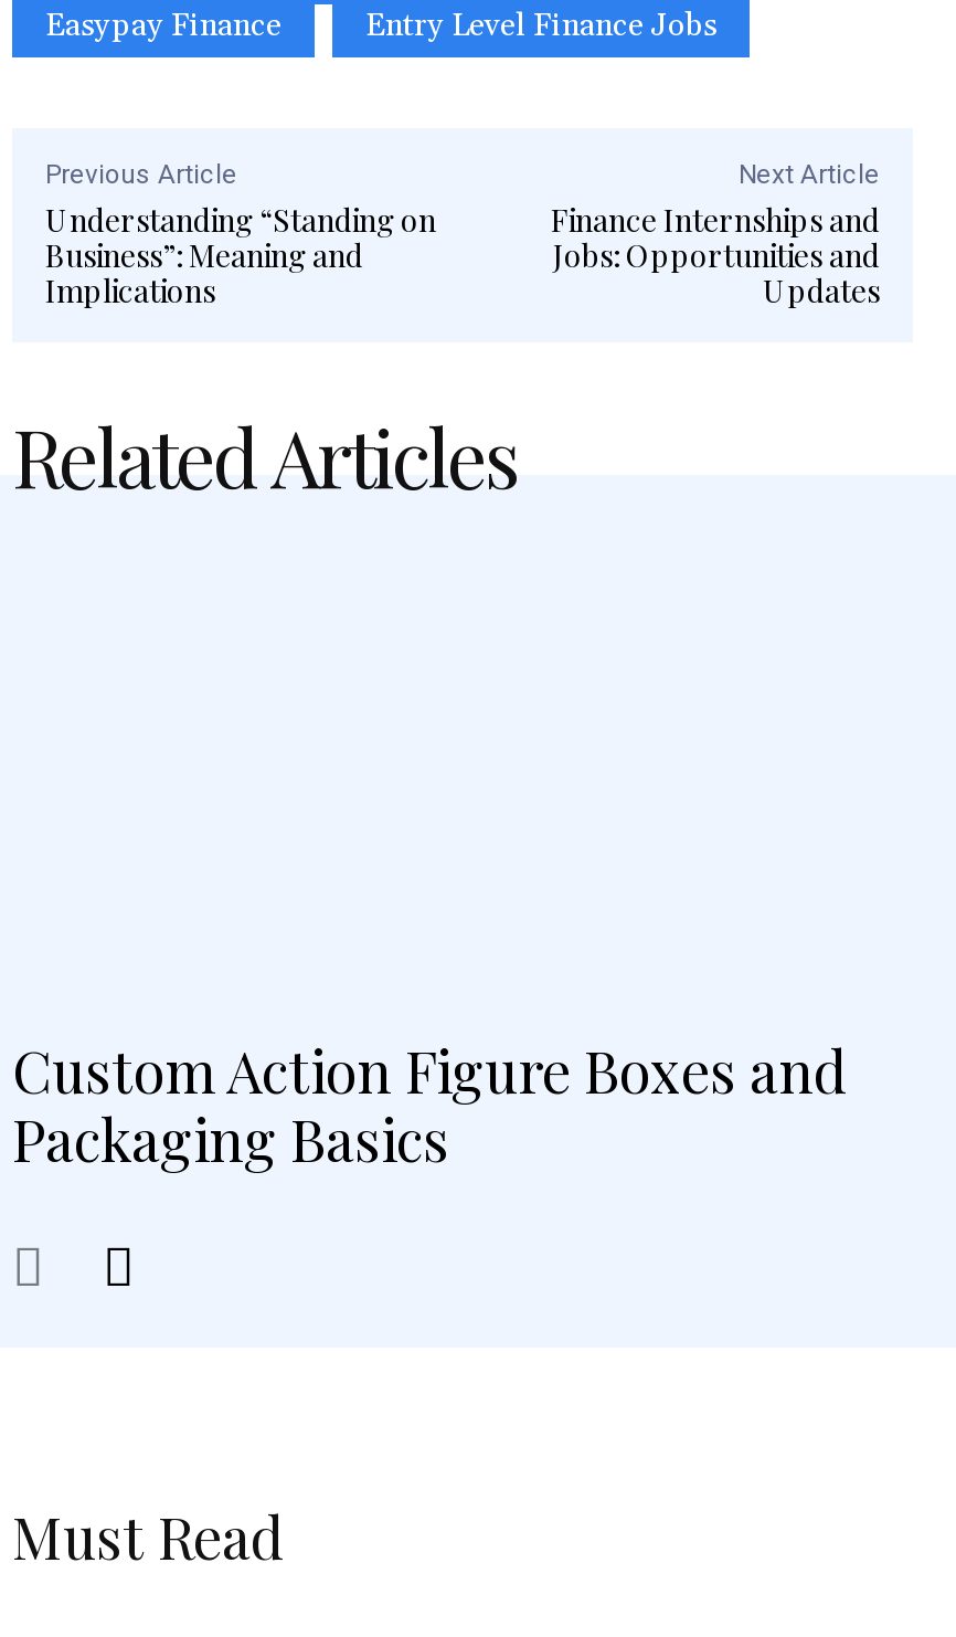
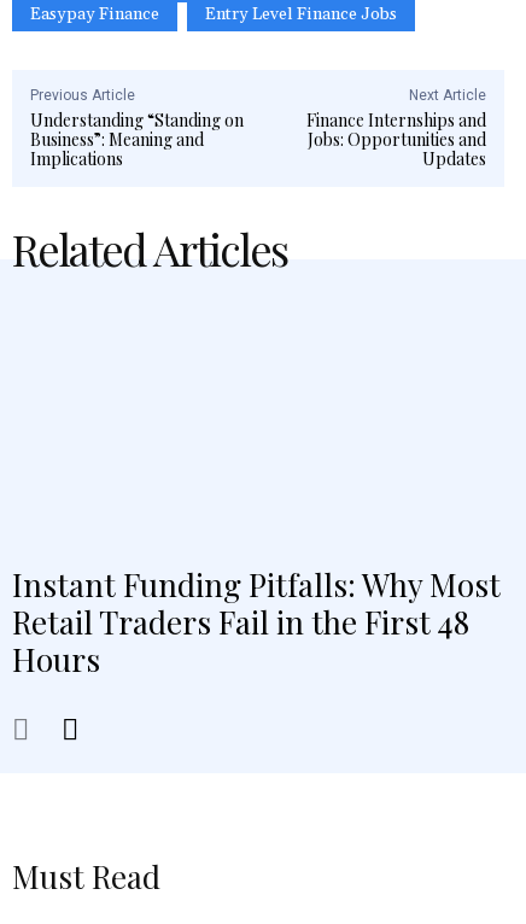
[12,1032,847,1178] Custom Action Figure Boxes and | Packaging Basics -> [12,564,501,681] Instant Funding Pitfalls: Why Most | Retail Traders Fail in the First 48 | Hours

